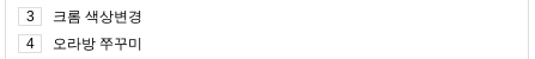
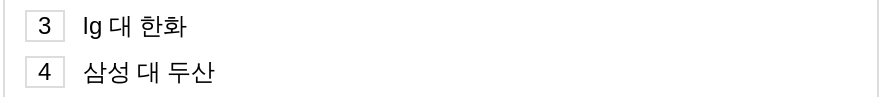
[53,8,142,25] 크롬 색상변경 -> [83,12,187,40] lg 대 한화
[53,35,142,52] 오라방 쭈꾸미 -> [83,58,215,86] 삼성 대 두산

